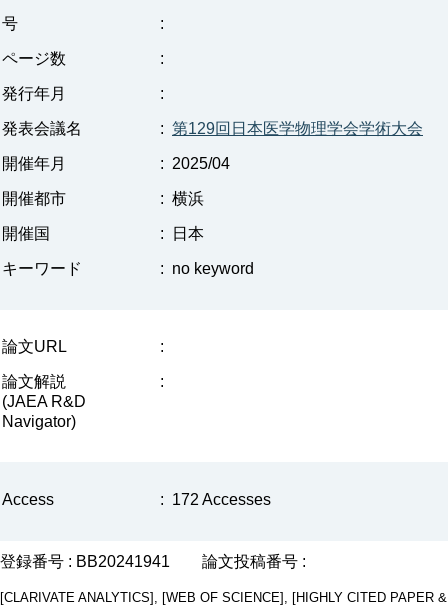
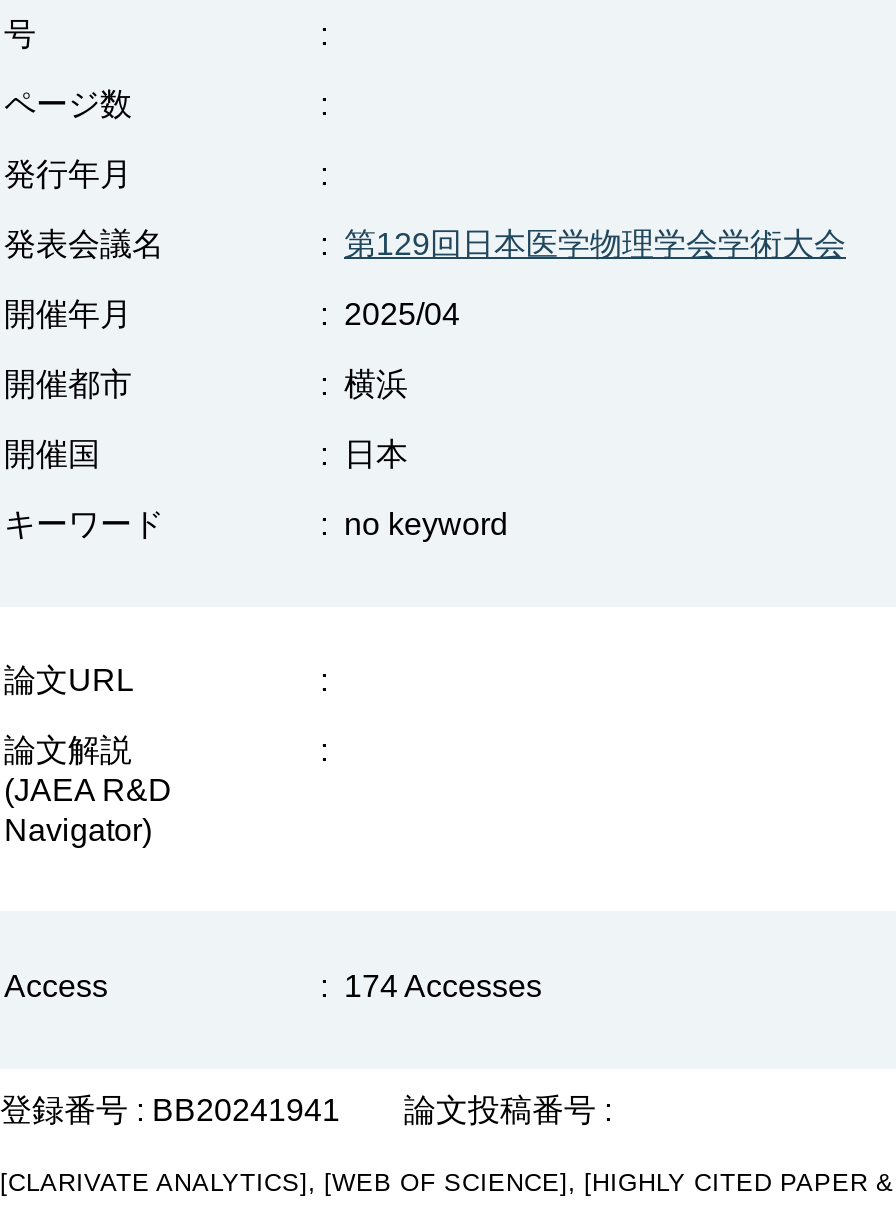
[160,491,271,508] : 172 Accesses -> [320,968,542,1002] : 174 Accesses

